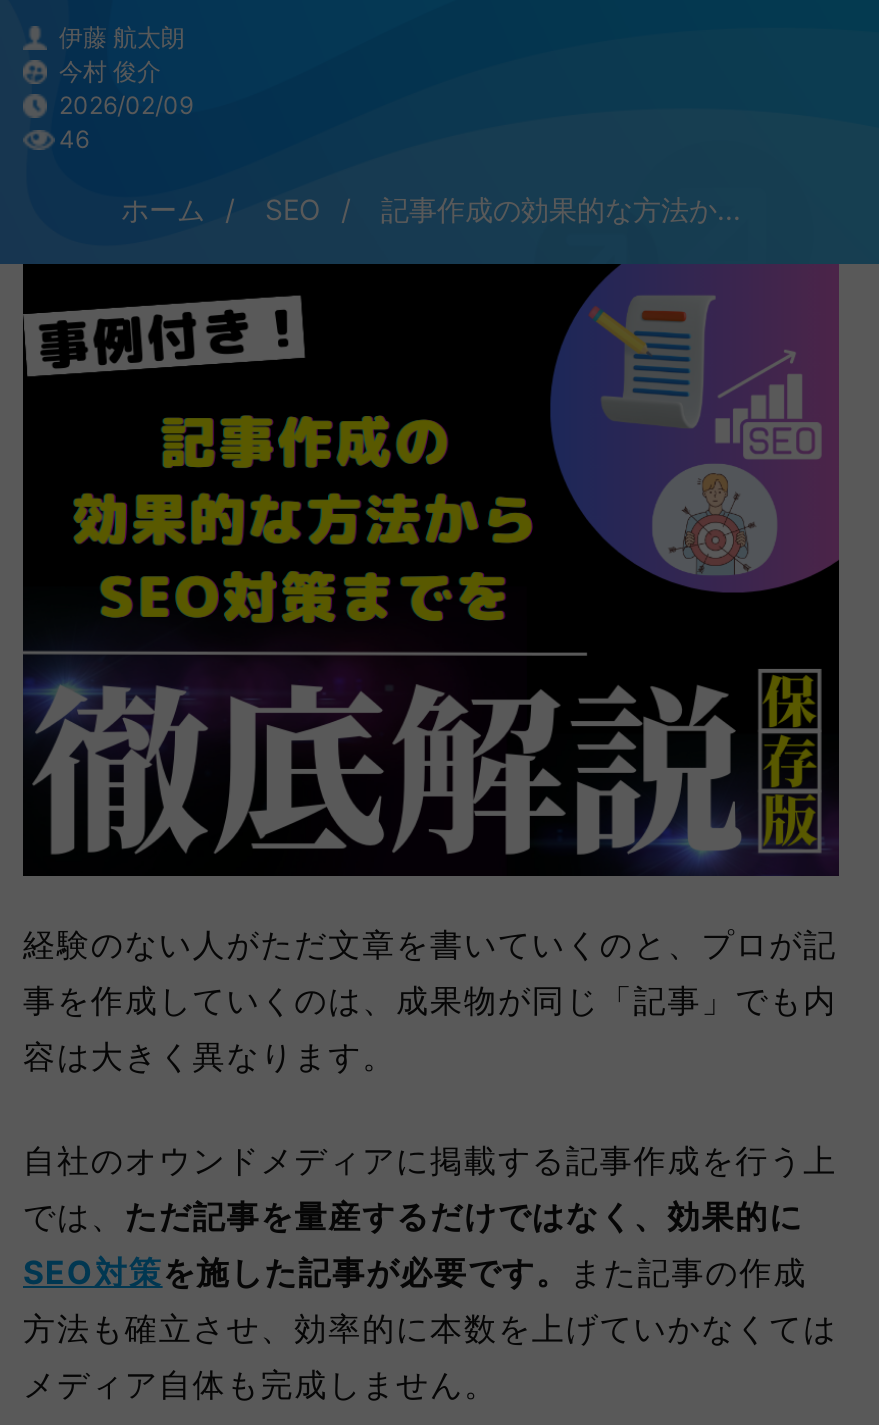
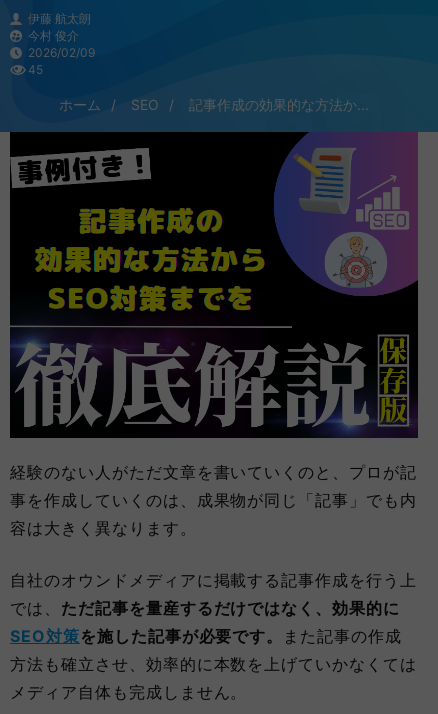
[59,124,89,154] 46 -> [28,62,43,77] 45

